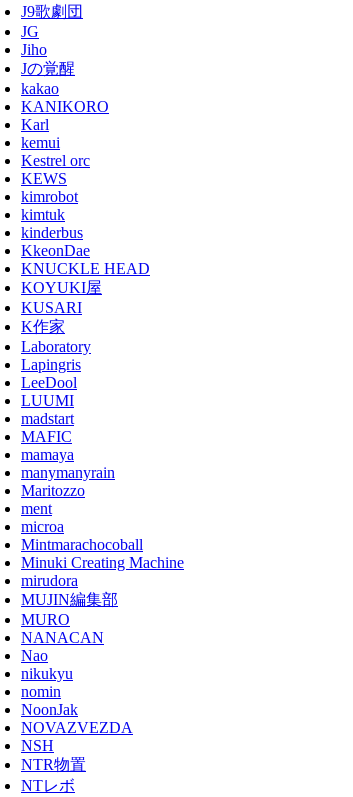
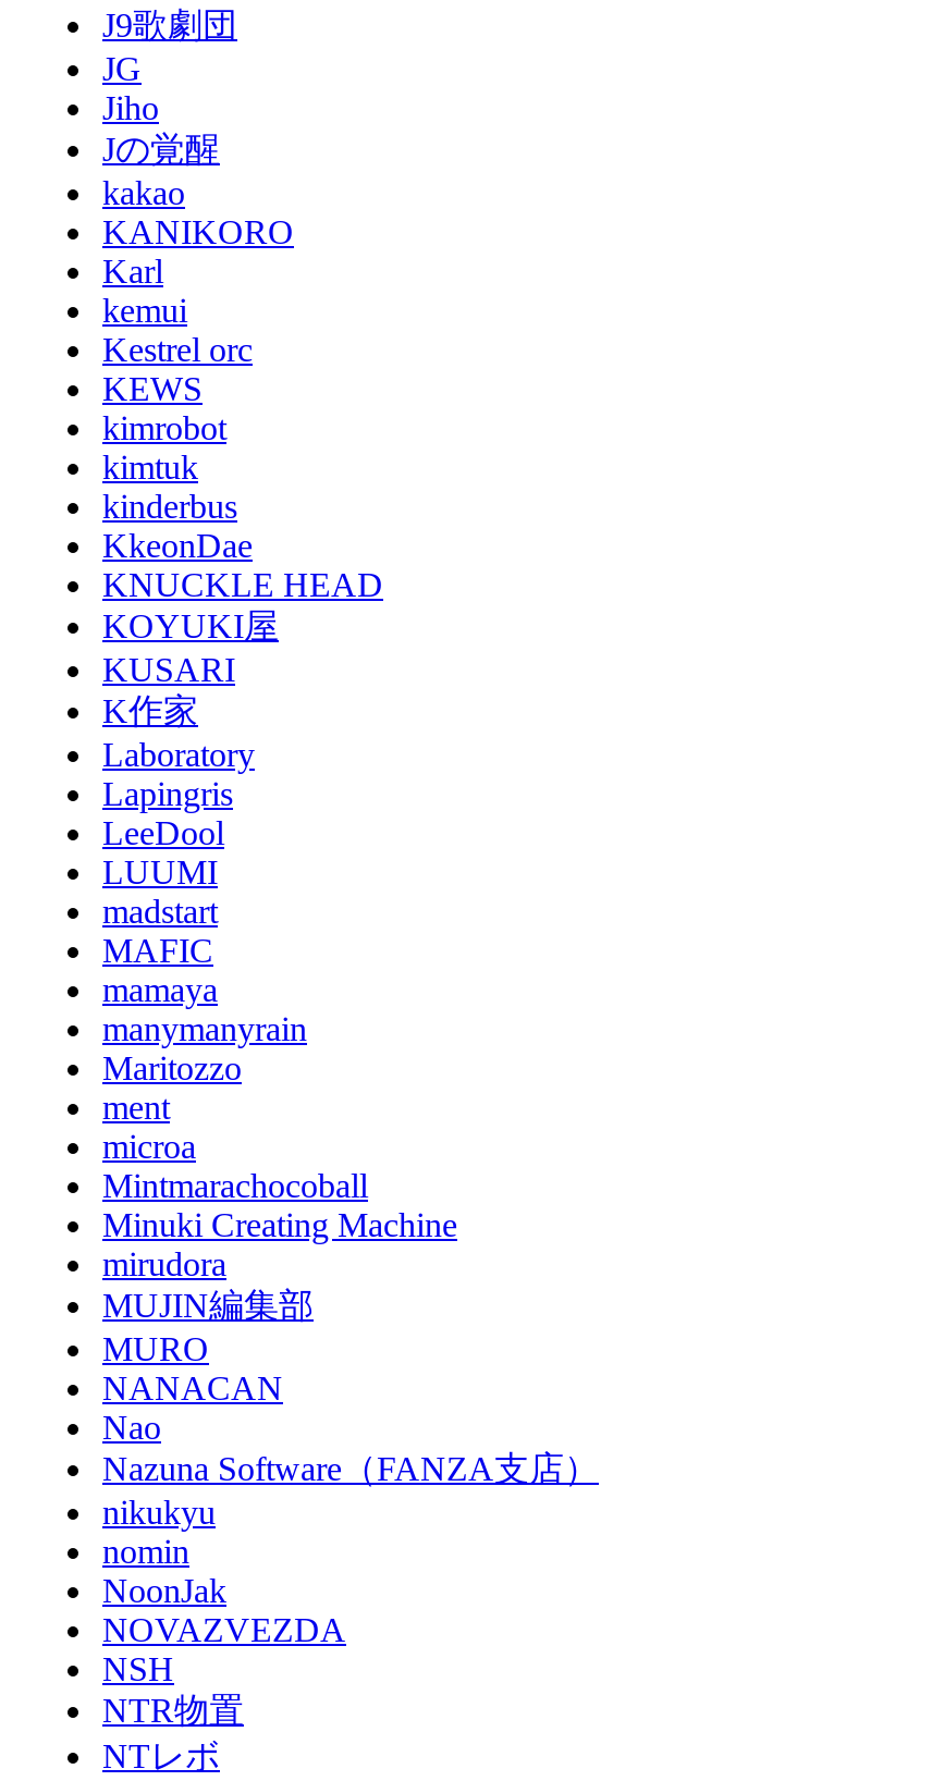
none -> [102,1450,599,1487] Nazuna Software（FANZA支店）

